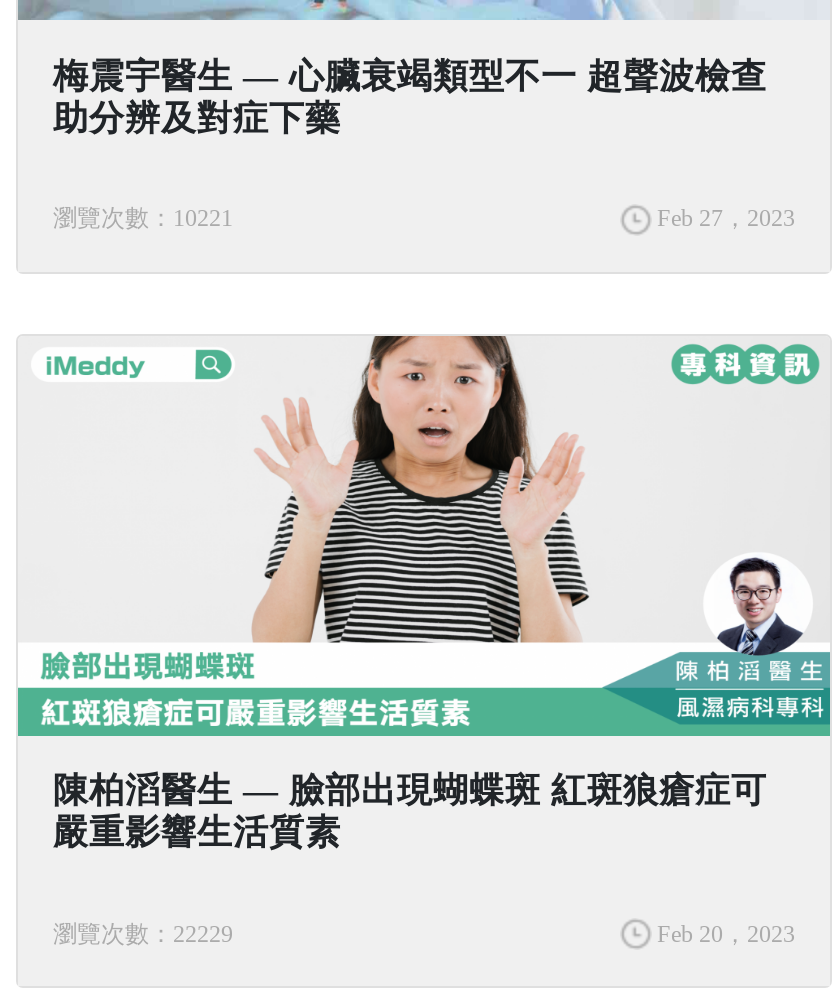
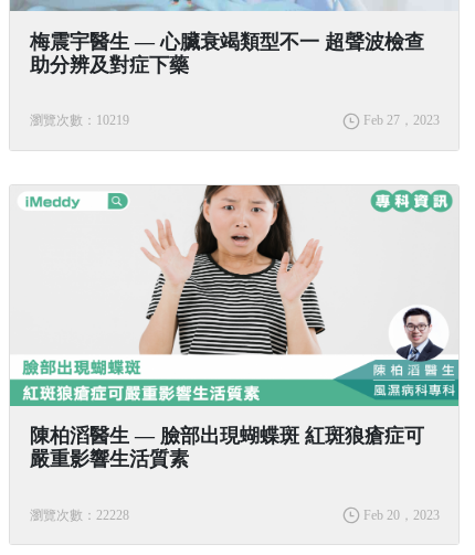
[53,204,233,232] 瀏覽次數：10221 -> [29,113,129,128] 瀏覽次數：10219
[53,920,233,948] 瀏覽次數：22229 -> [29,507,129,523] 瀏覽次數：22228

